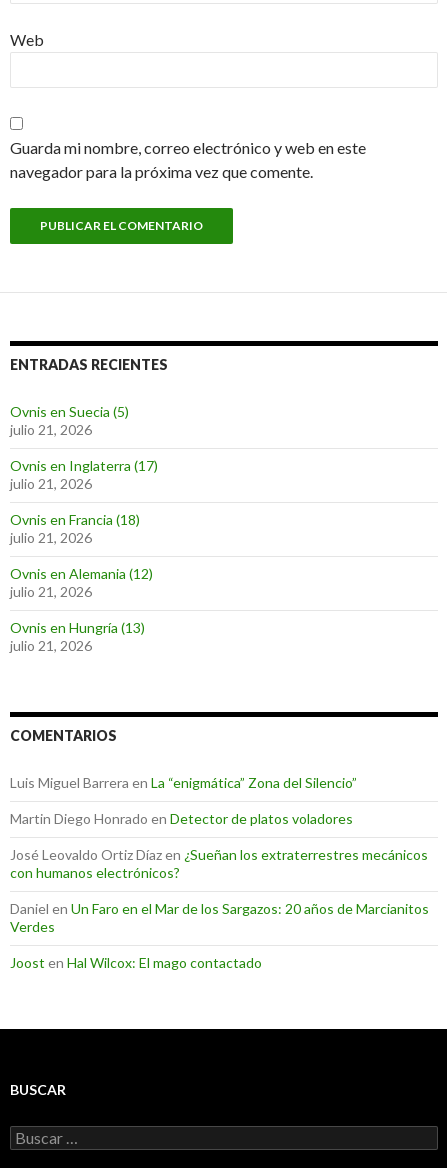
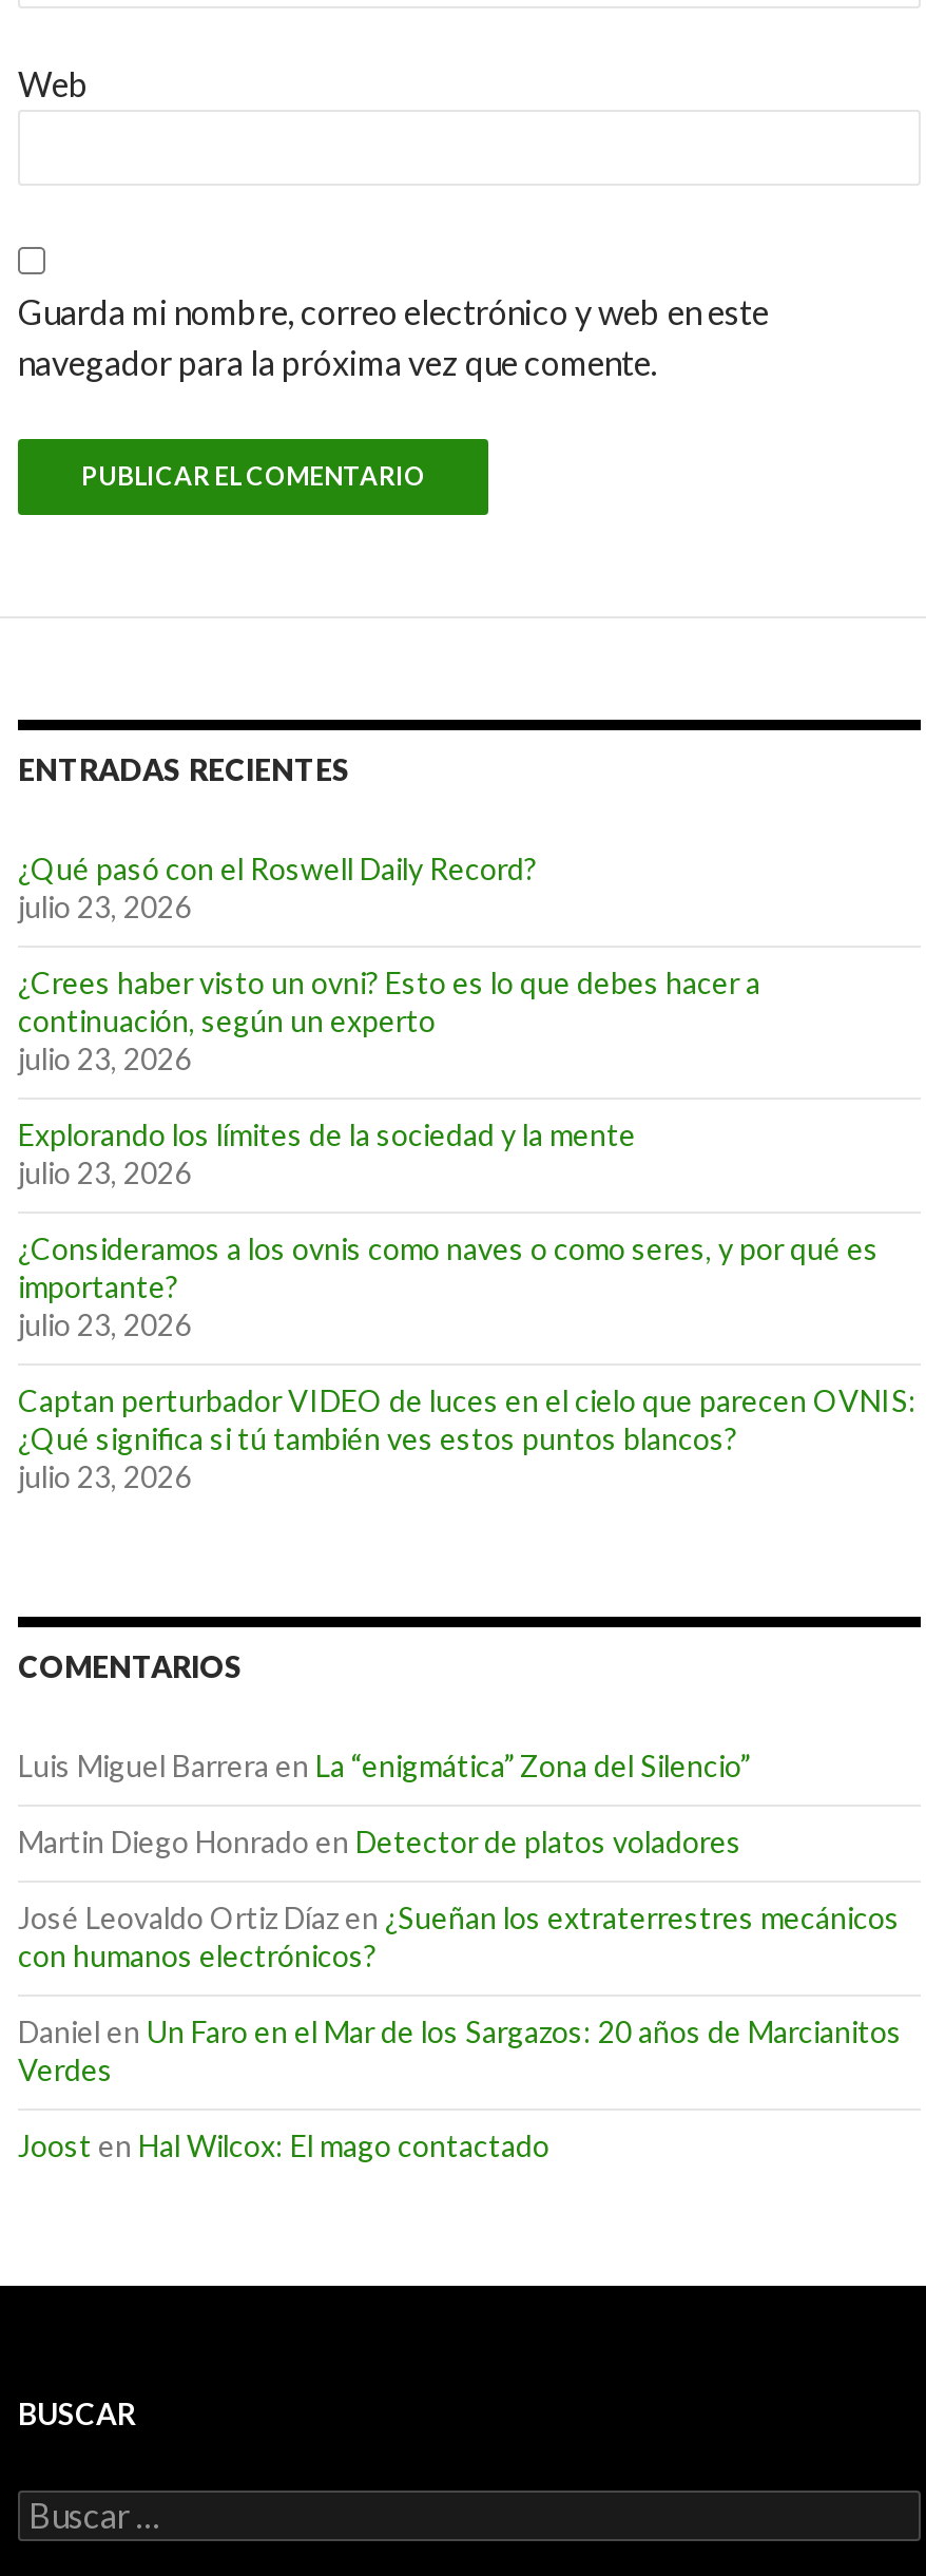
[10,403,129,438] Ovnis en Suecia (5) | julio 21, 2026 -> [18,850,537,924] ¿Qué pasó con el Roswell Daily Record? | julio 23, 2026
[10,457,158,492] Ovnis en Inglaterra (17) | julio 21, 2026 -> [18,964,760,1076] ¿Crees haber visto un ovni? Esto es lo que debes hacer a | continuación, según un experto | julio 23, 2026
[10,511,140,546] Ovnis en Francia (18) | julio 21, 2026 -> [18,1116,636,1190] Explorando los límites de la sociedad y la mente | julio 23, 2026
[10,565,153,600] Ovnis en Alemania (12) | julio 21, 2026 -> [18,1230,879,1342] ¿Consideramos a los ovnis como naves o como seres, y por qué es | importante? | julio 23, 2026
[10,619,145,654] Ovnis en Hungría (13) | julio 21, 2026 -> [18,1382,917,1494] Captan perturbador VIDEO de luces en el cielo que parecen OVNIS: | ¿Qué significa si tú también ves estos puntos blancos? | julio 23, 2026

